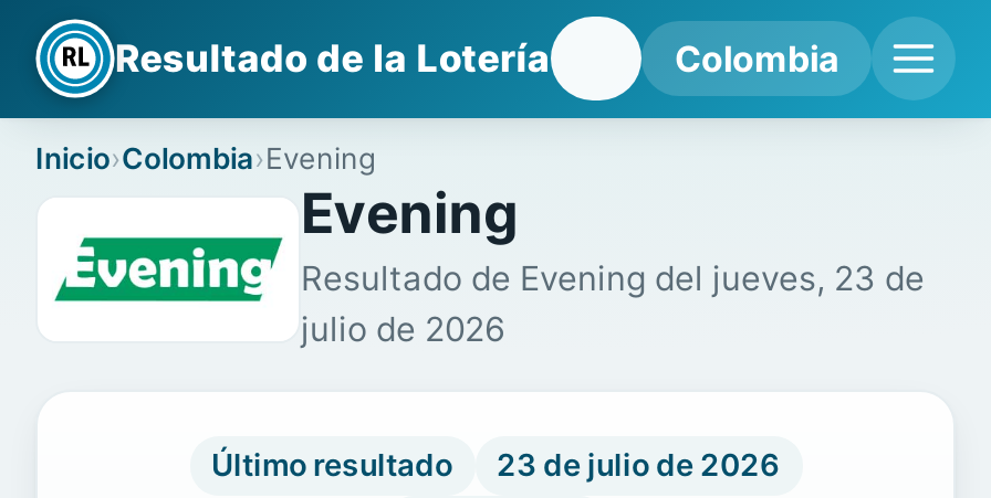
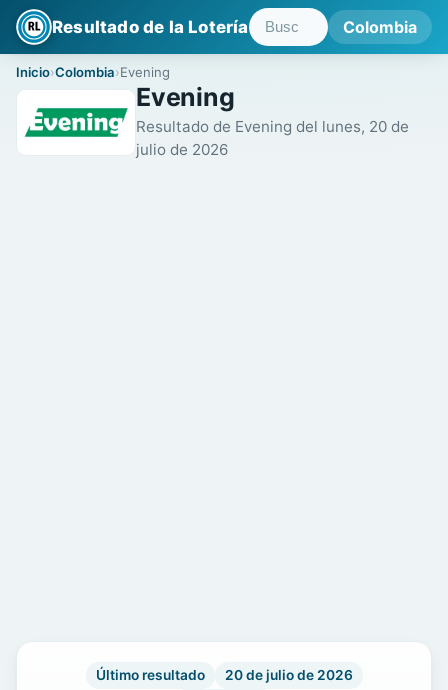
[591,17,697,100] [image] -> [266,7,318,47] [image]
[301,257,925,299] Resultado de Evening del jueves, 23 de -> [136,117,409,136] Resultado de Evening del lunes, 20 de
[211,447,780,483] Último resultado 23 de julio de 2026 -> [95,667,352,683] Último resultado 20 de julio de 2026

